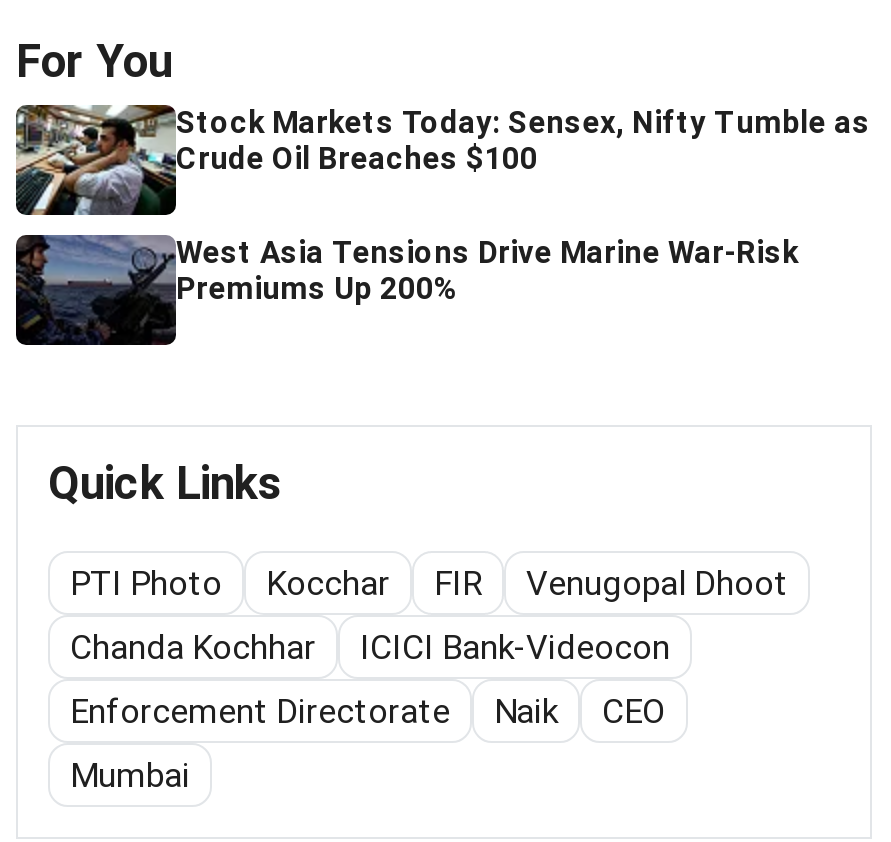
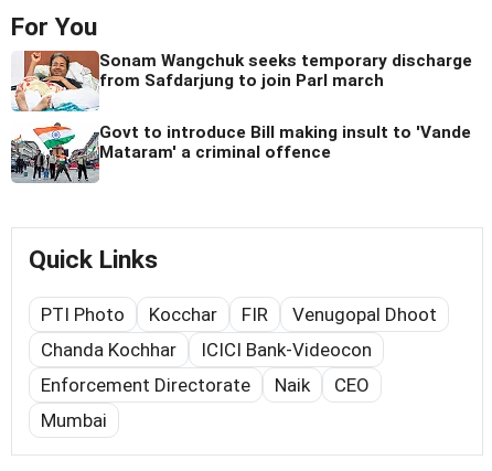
[14,103,870,217] [image] | Stock Markets Today: Sensex, Nifty Tumble as | Crude Oil Breaches $100 -> [11,50,472,113] [image] | Sonam Wangchuk seeks temporary discharge | from Safdarjung to join Parl march
[14,233,798,345] [image] | West Asia Tensions Drive Marine War-Risk | Premiums Up 200% -> [10,122,471,182] [image] | Govt to introduce Bill making insult to 'Vande | Mataram' a criminal offence

